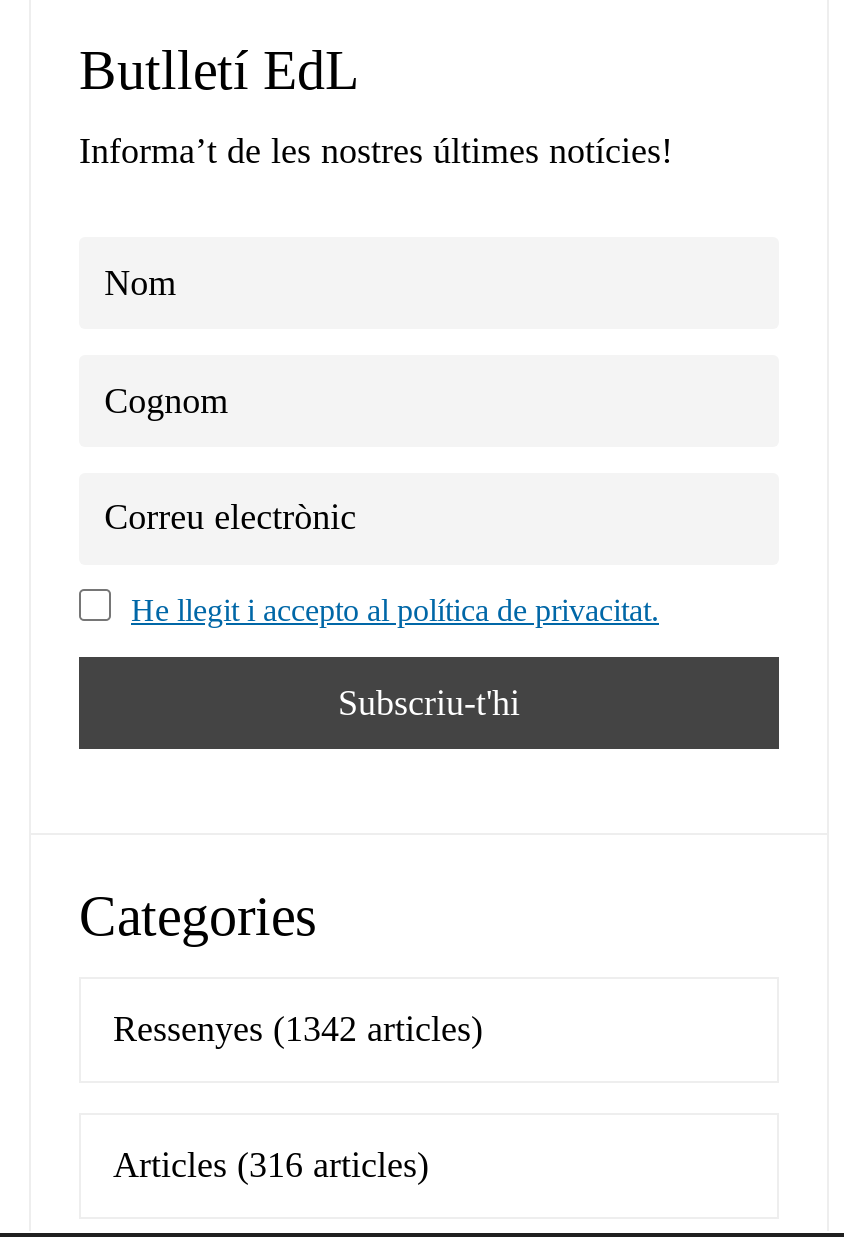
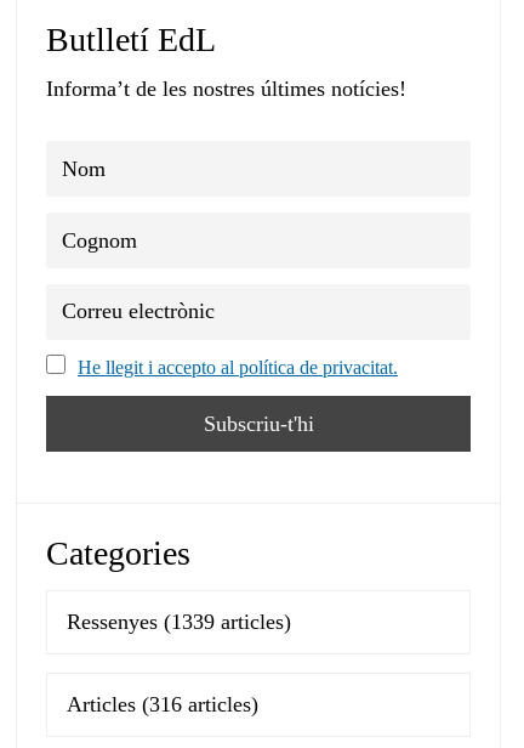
[113,1010,483,1050] Ressenyes (1342 articles) -> [67,610,291,634] Ressenyes (1339 articles)

